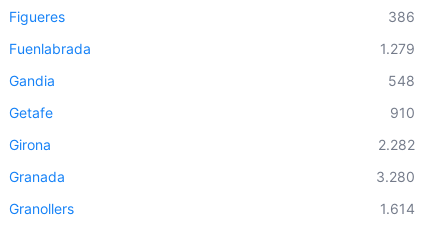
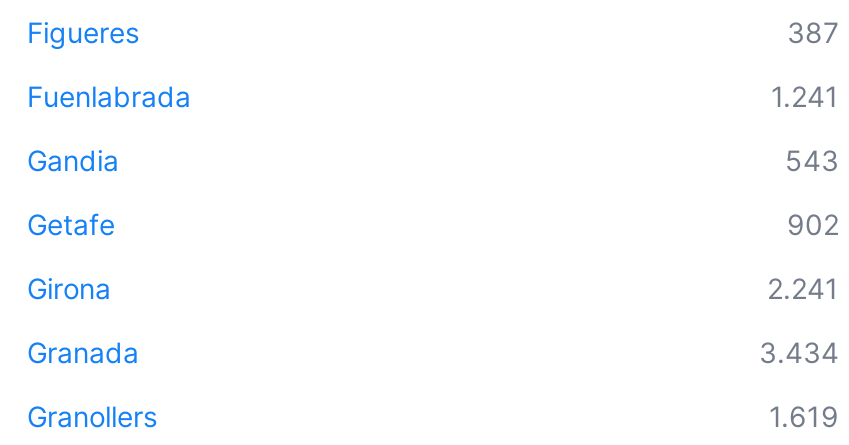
[388,8,415,25] 386 -> [787,14,839,48] 387
[380,40,415,57] 1.279 -> [771,78,839,112] 1.241
[388,72,415,89] 548 -> [785,142,839,176] 543
[390,104,415,121] 910 -> [787,206,839,240] 902
[378,136,415,153] 2.282 -> [767,270,839,304] 2.241
[376,168,415,185] 3.280 -> [759,334,839,368] 3.434
[380,200,415,217] 1.614 -> [769,398,839,432] 1.619

